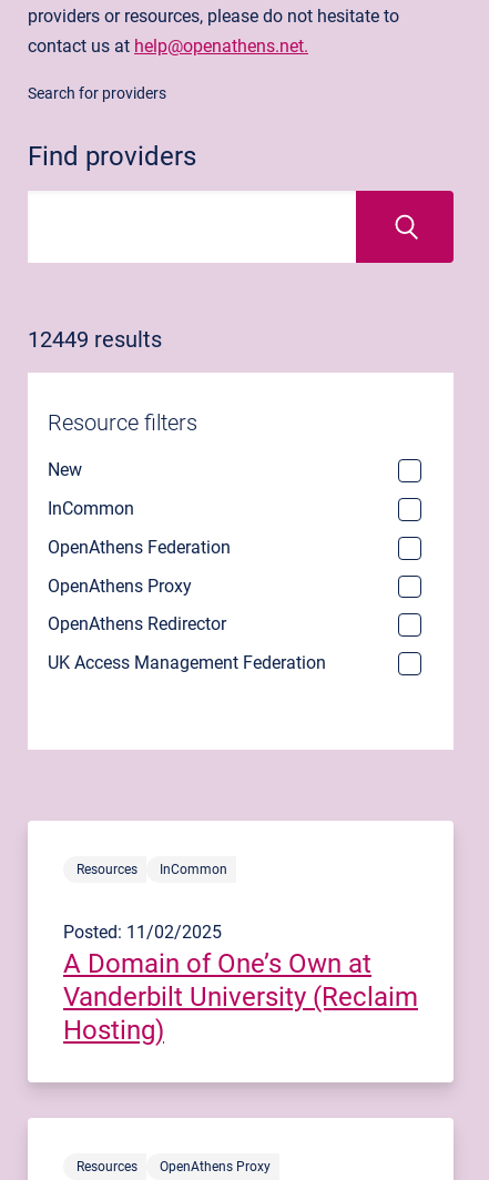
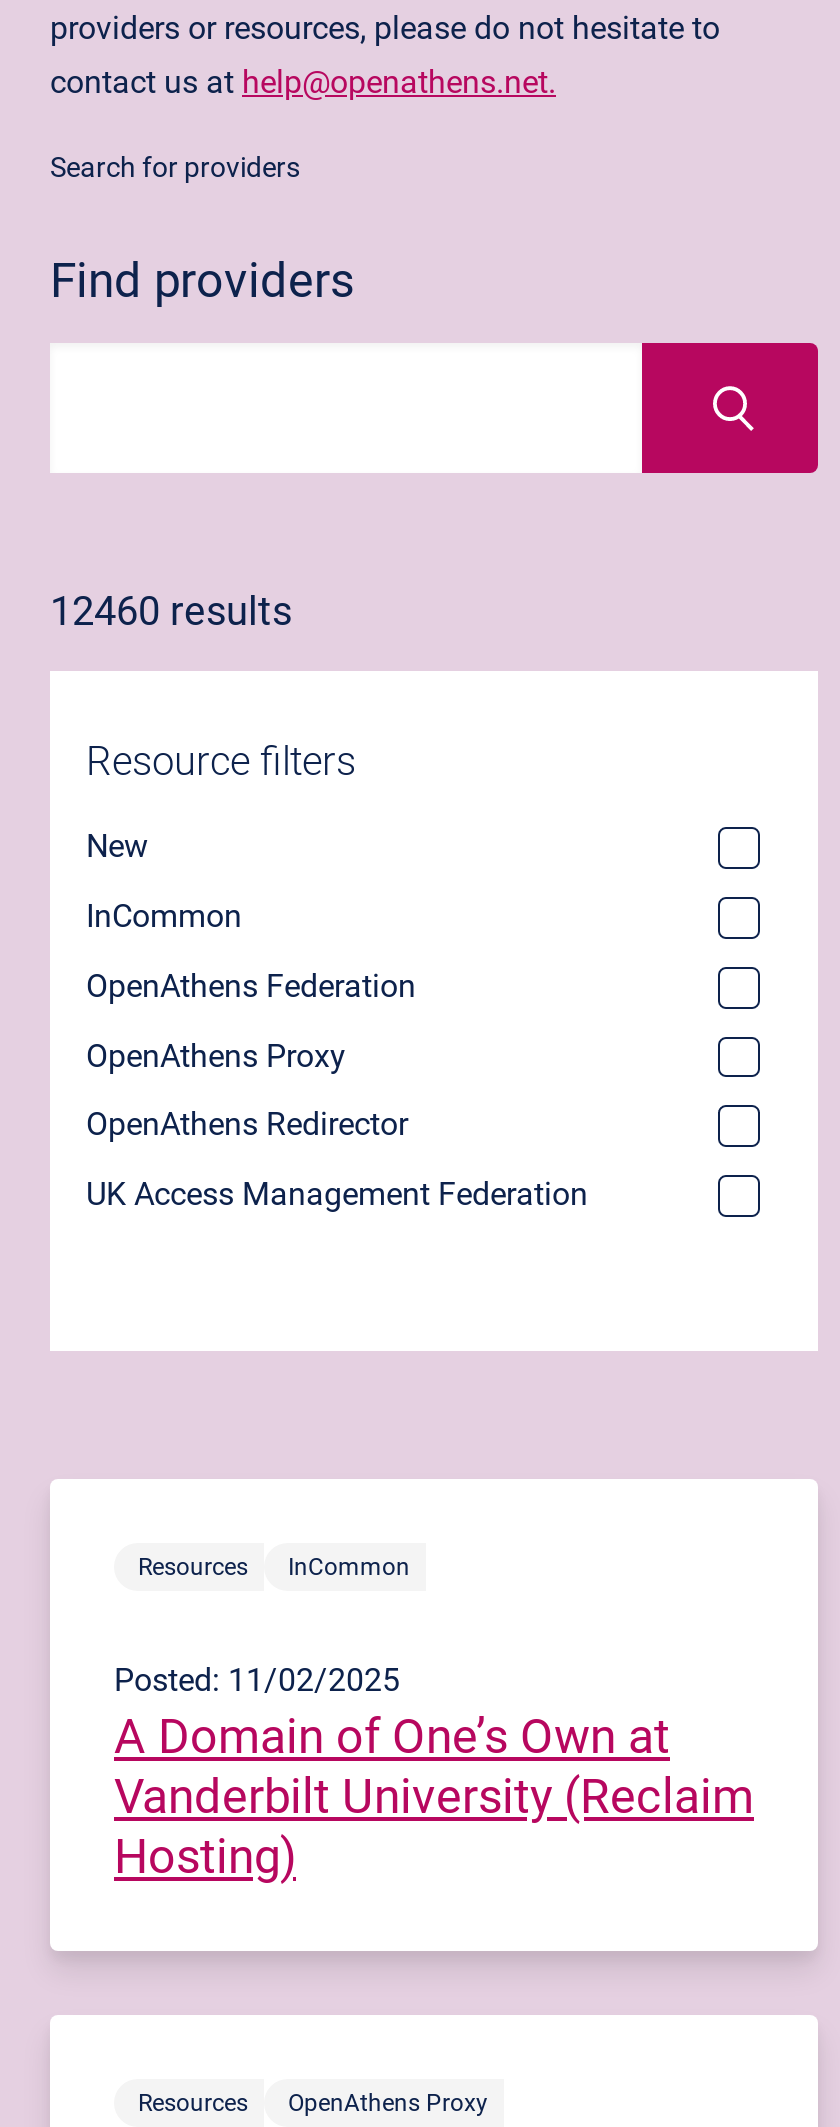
[28,326,162,353] 12449 results -> [50,587,292,635] 12460 results

